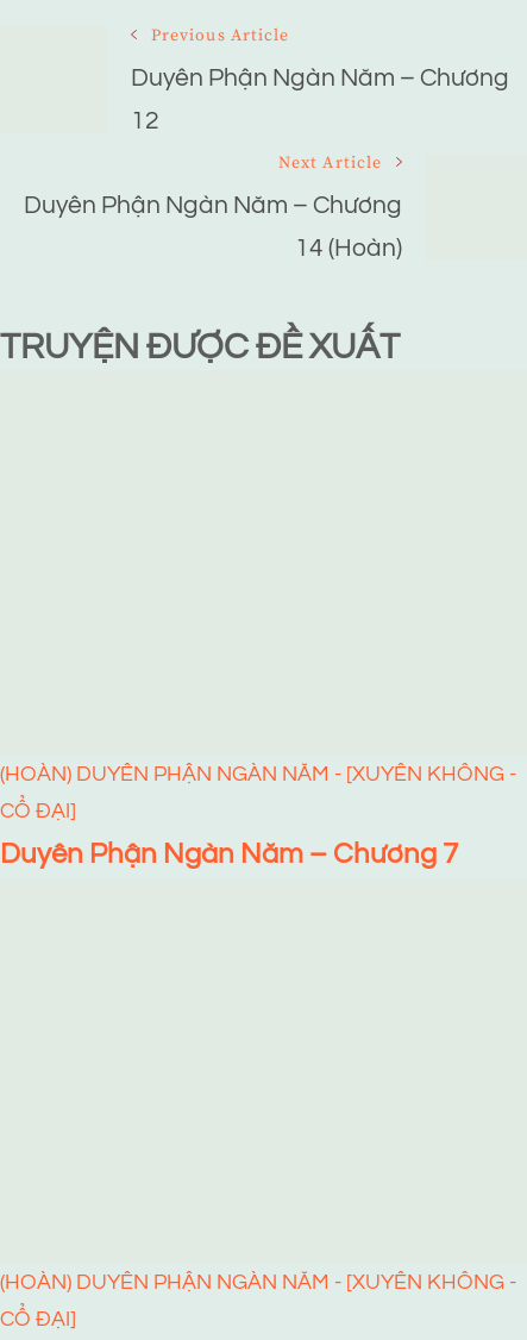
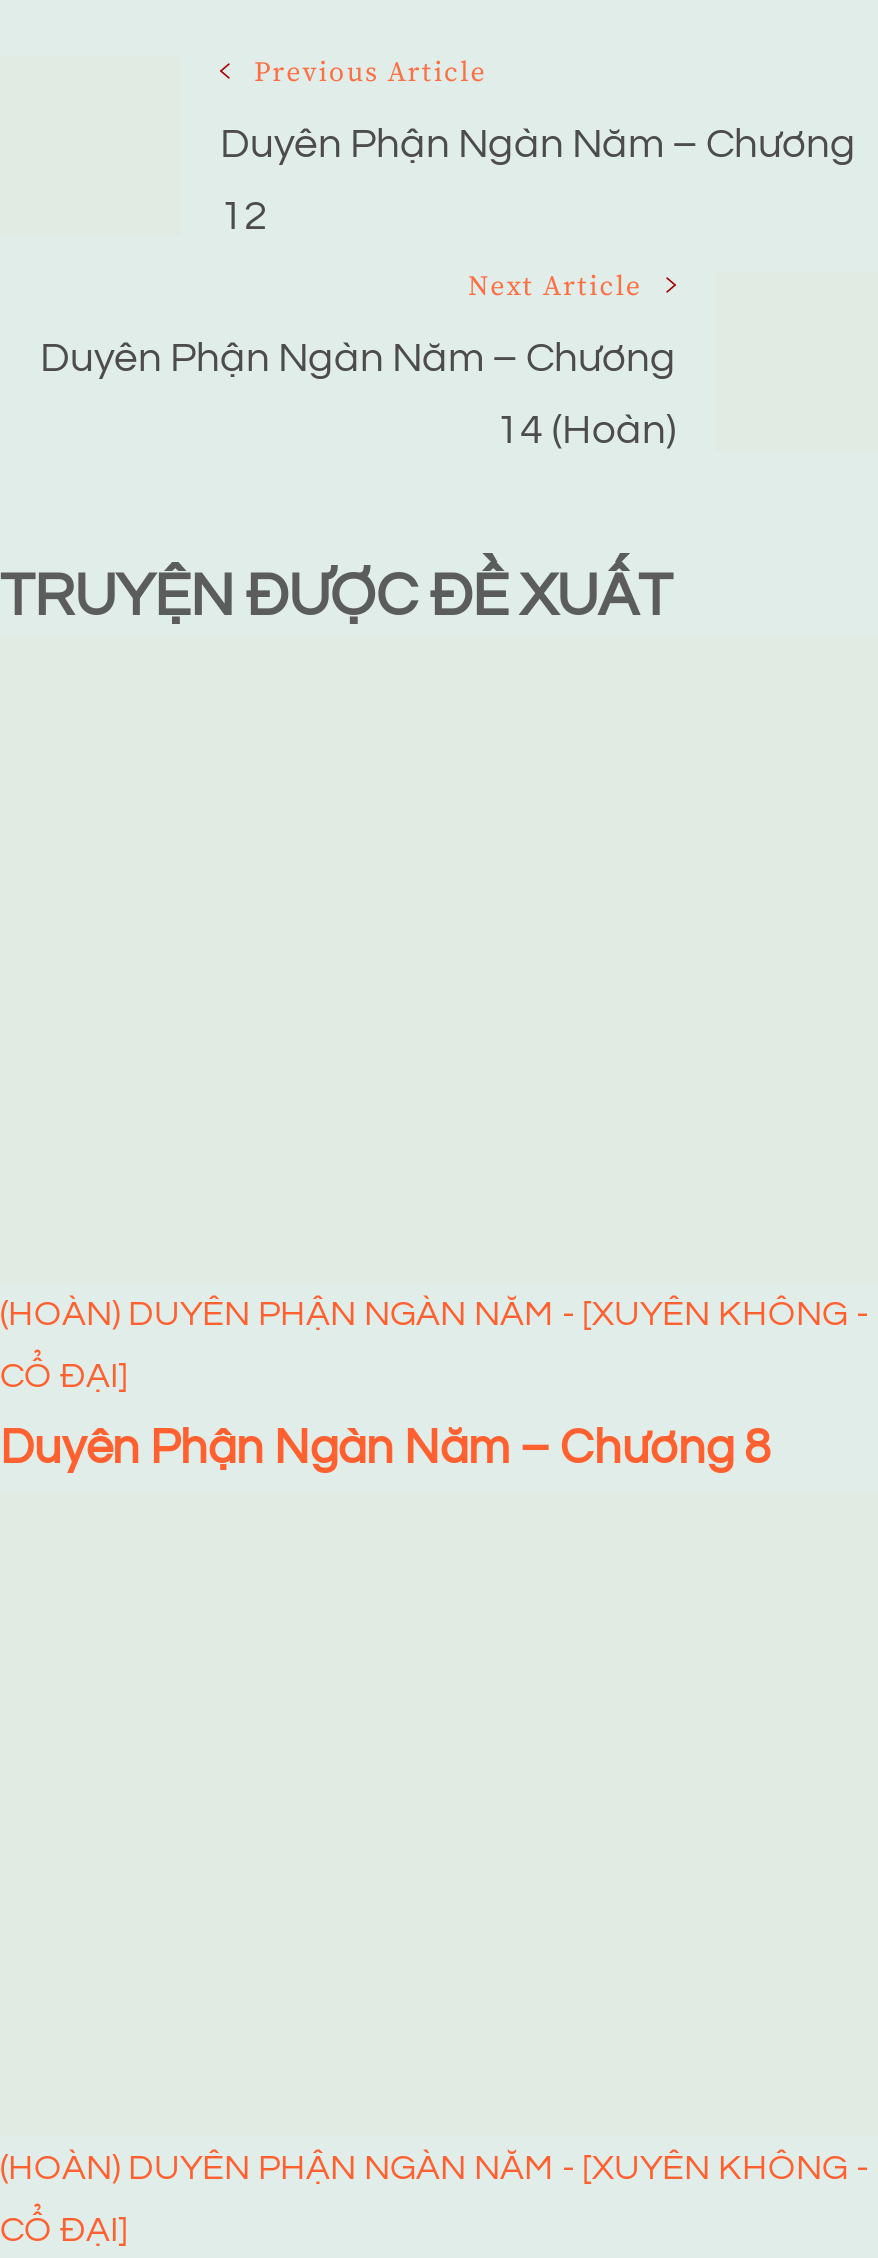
[0,838,458,868] Duyên Phận Ngàn Năm – Chương 7 -> [0,1422,770,1472] Duyên Phận Ngàn Năm – Chương 8

